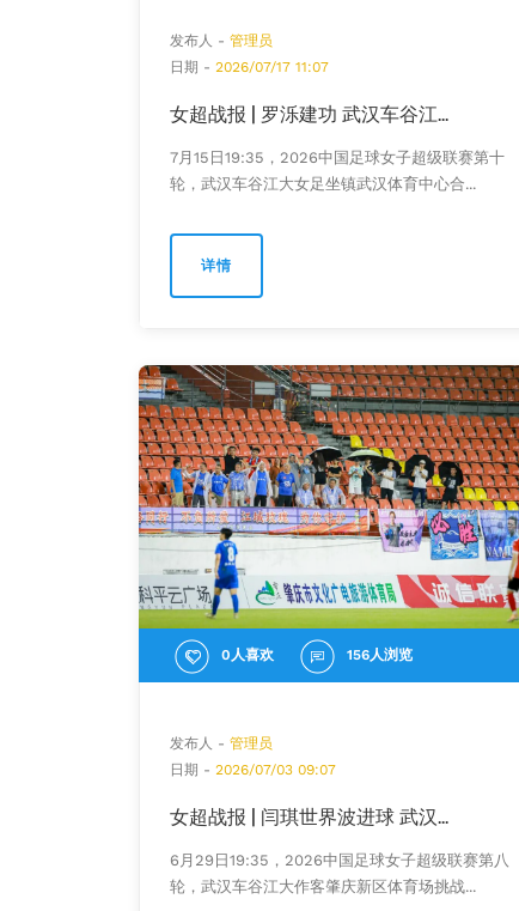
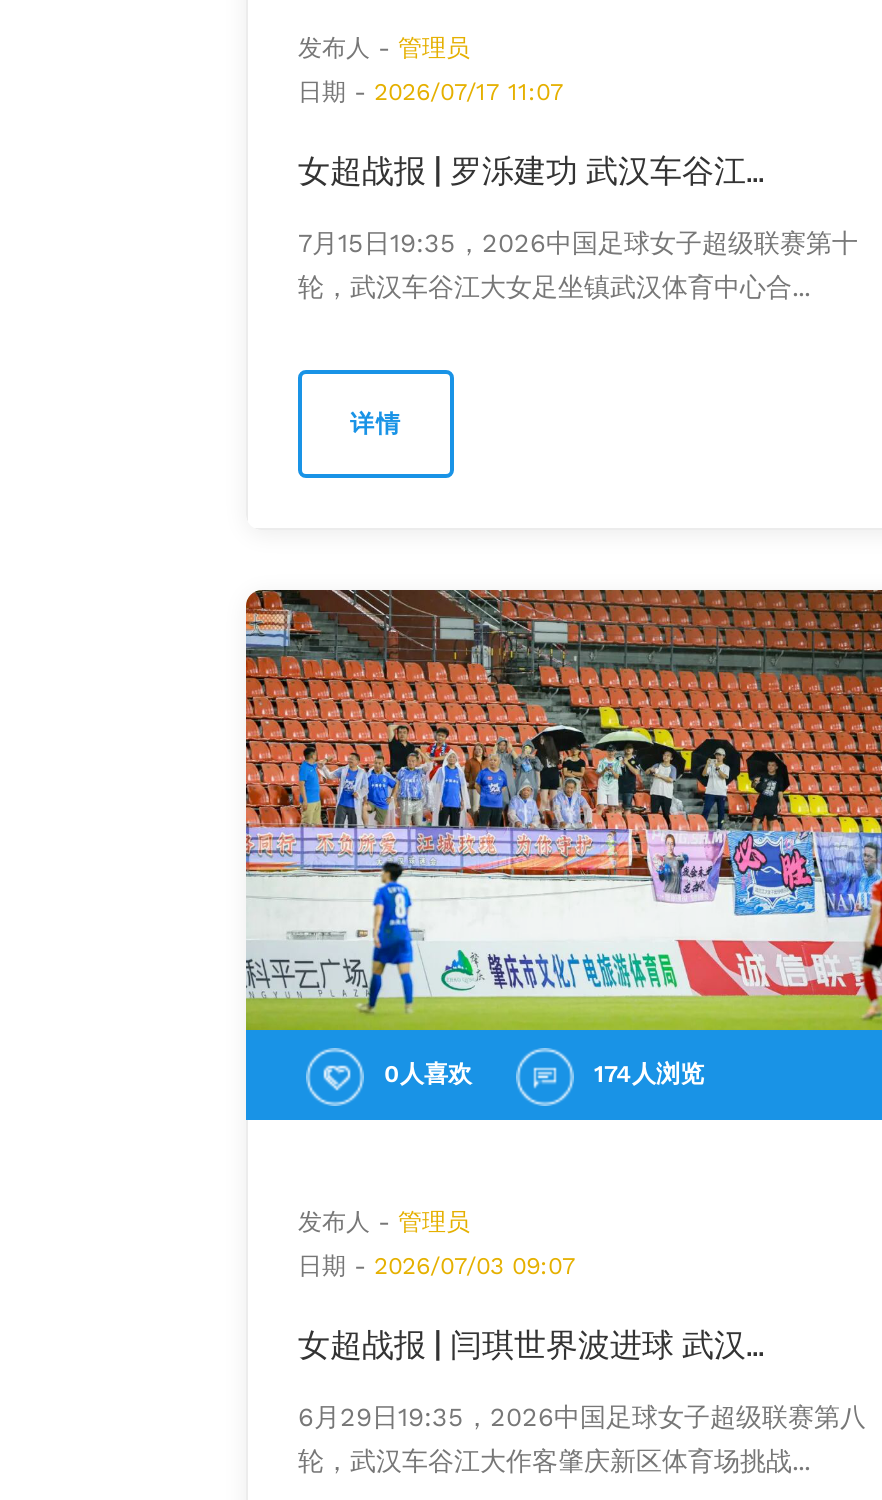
[342,646,413,663] 156人浏览 -> [586,1060,704,1088] 174人浏览

